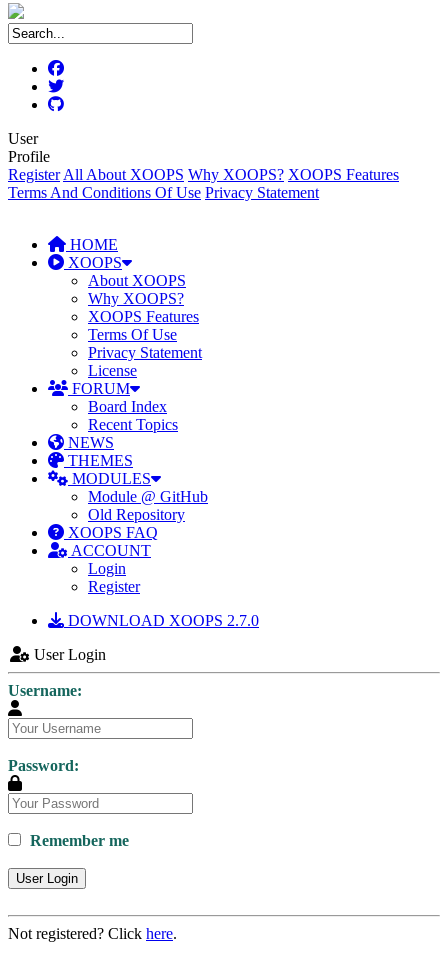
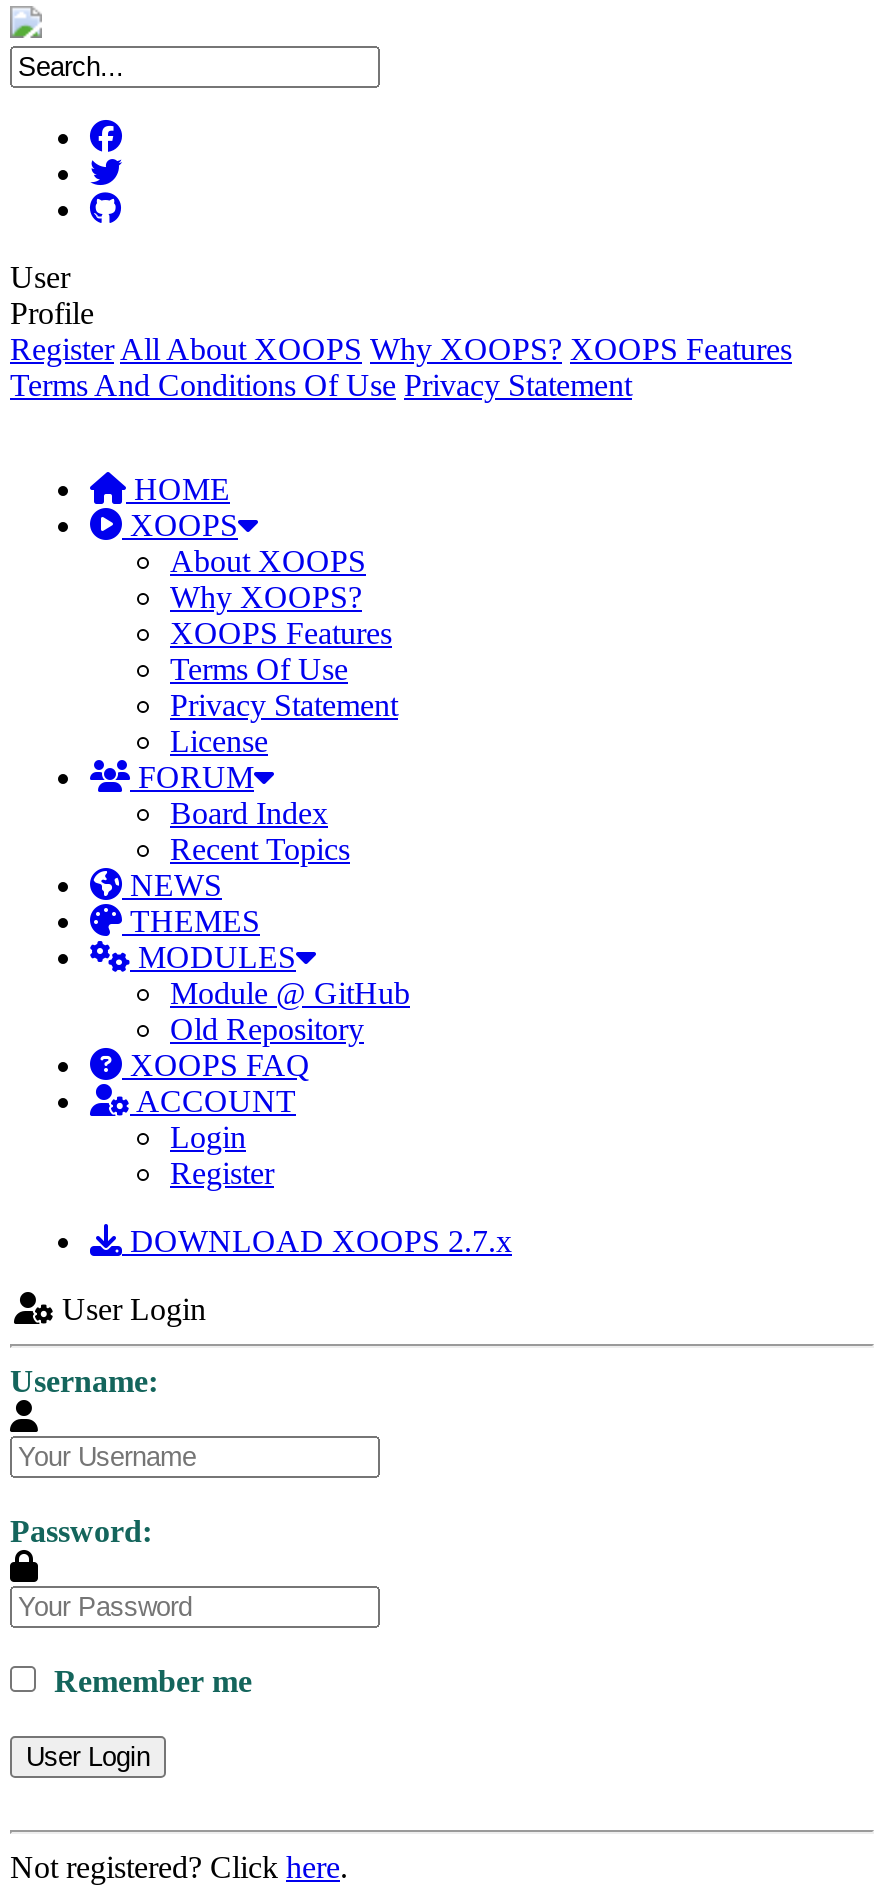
[64,612,259,629] DOWNLOAD XOOPS 2.7.0 -> [122,1224,512,1258] DOWNLOAD XOOPS 2.7.x

